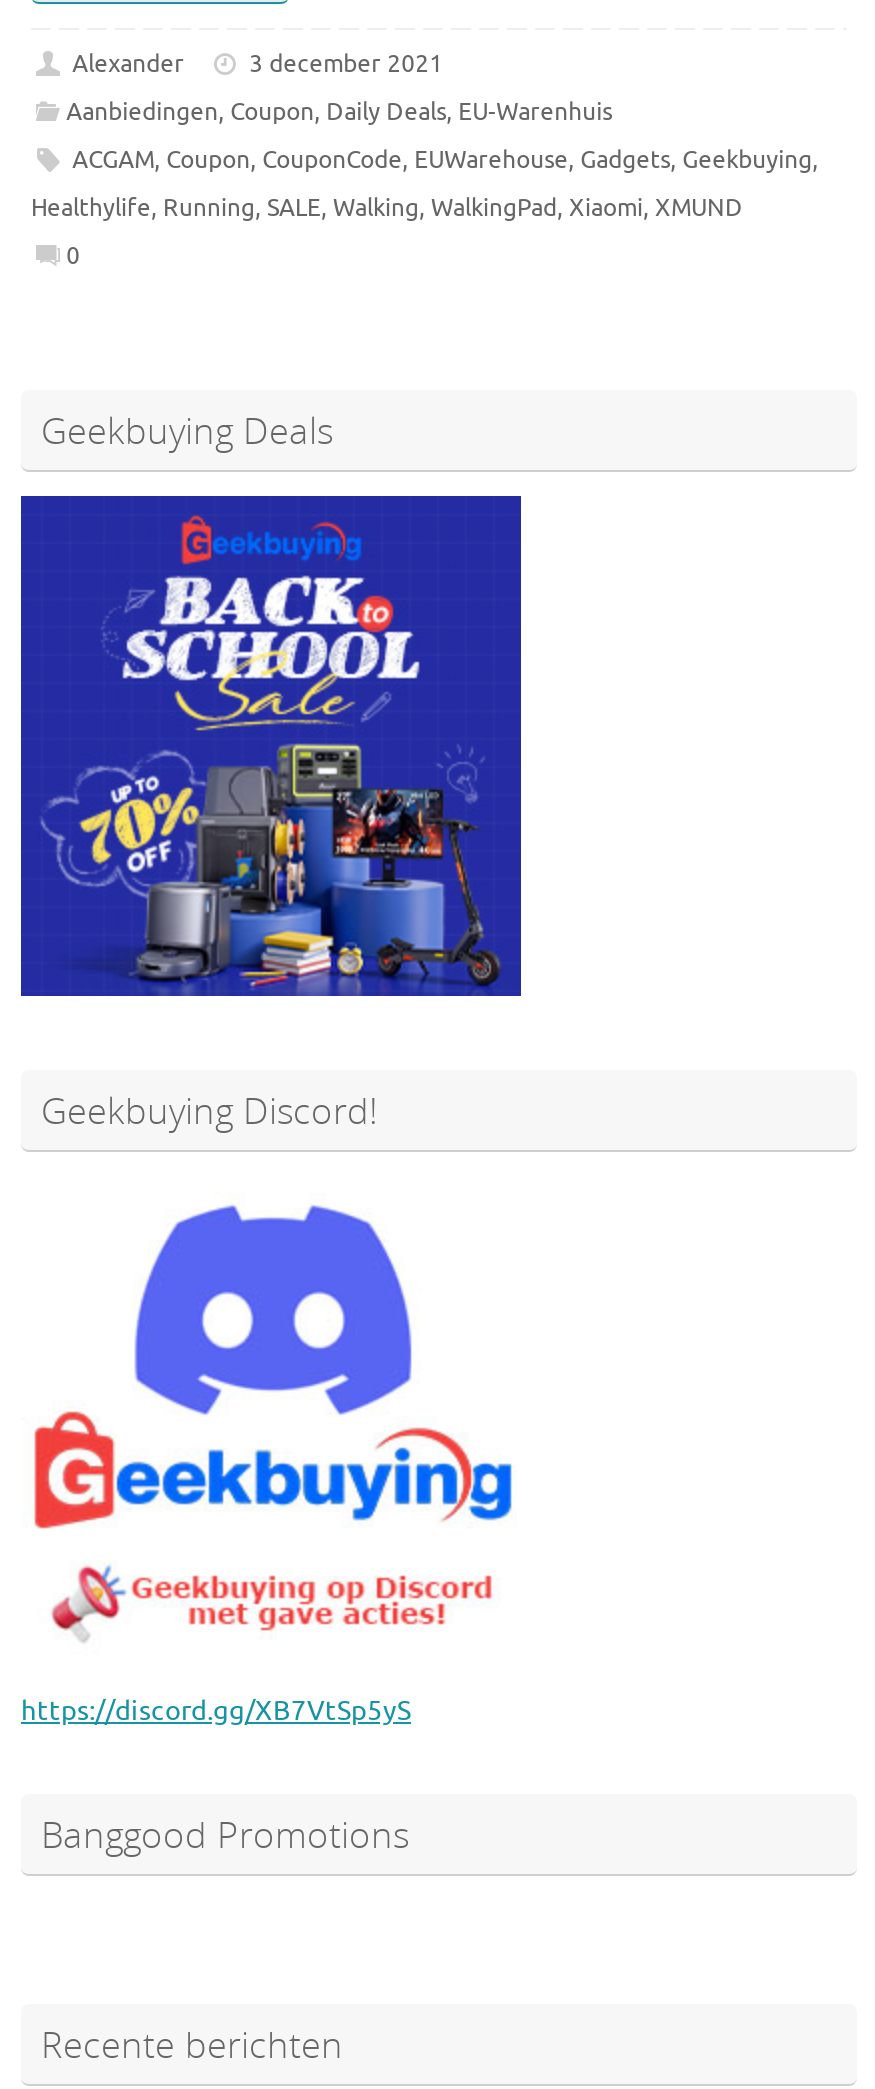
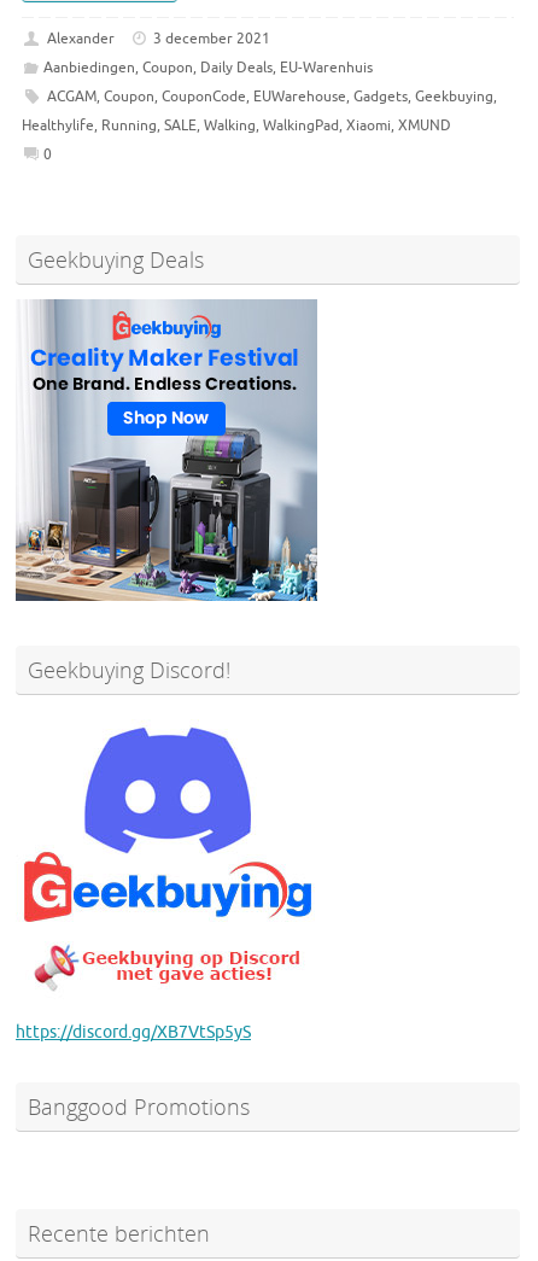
[19,494,523,998] [image] -> [14,299,318,602] [image]

